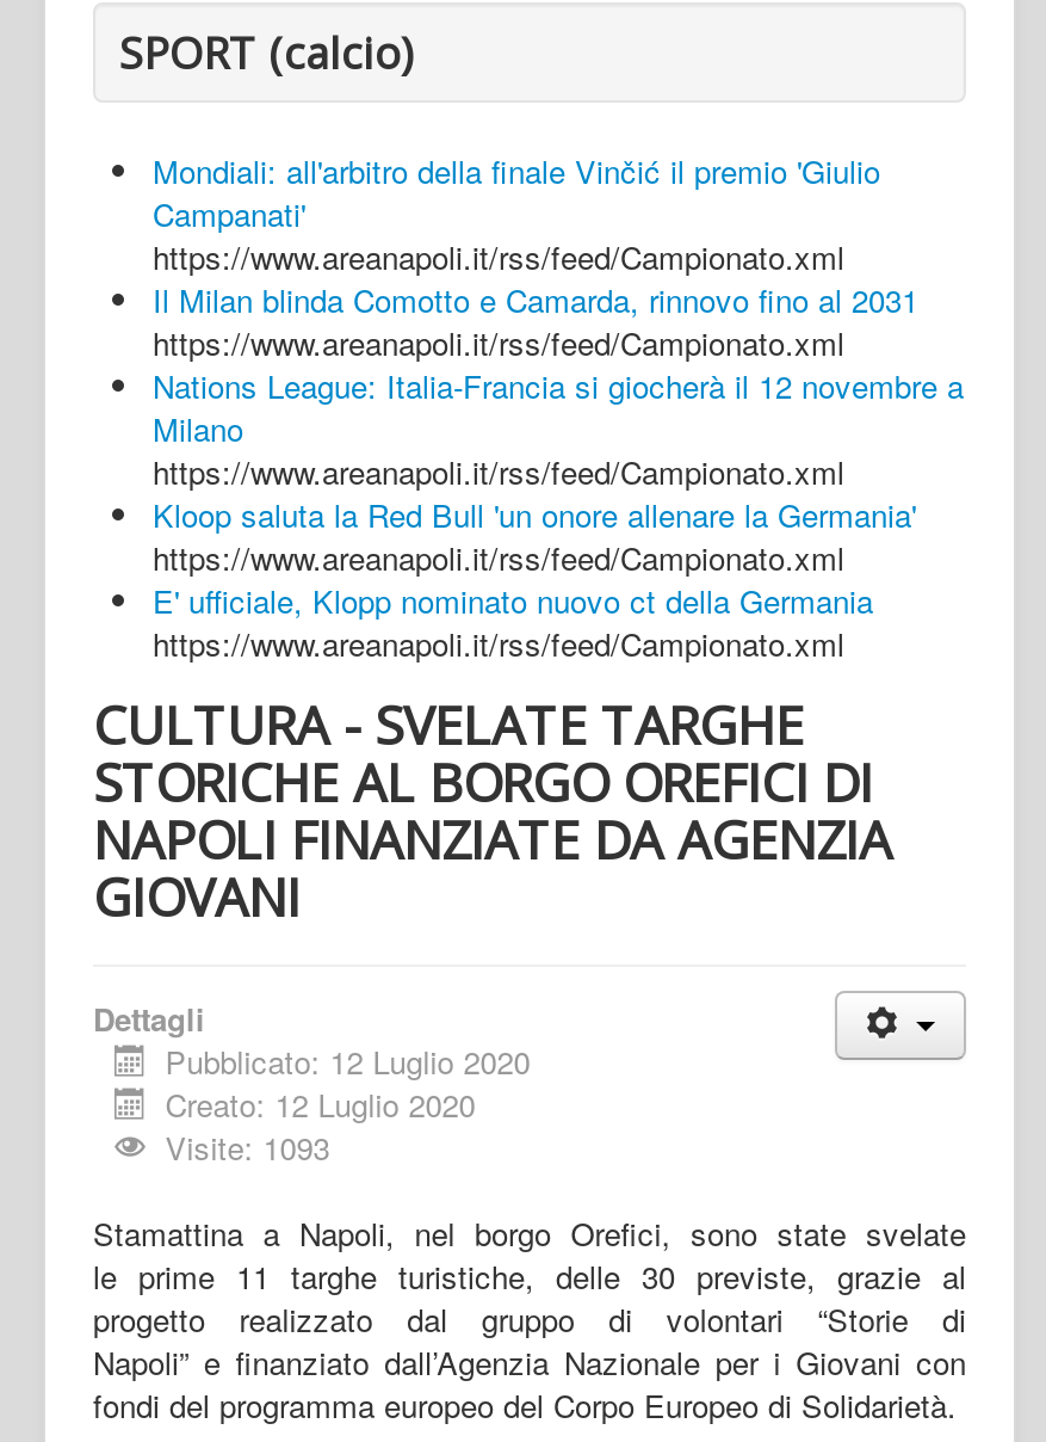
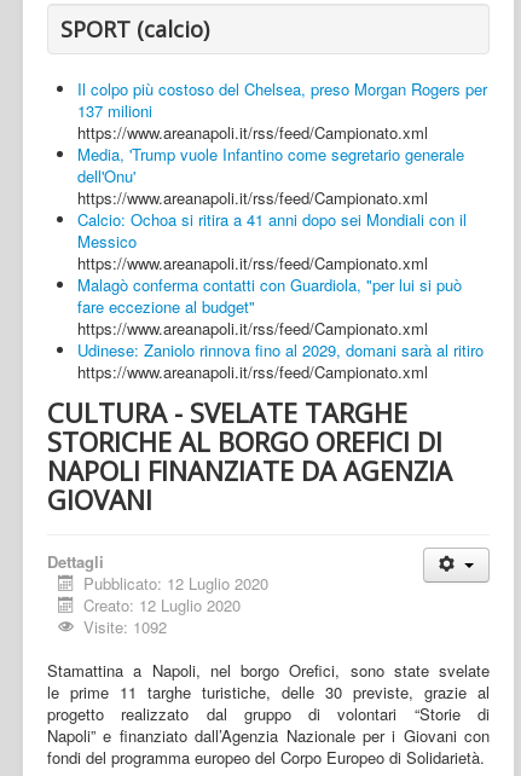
[153,148,880,236] Mondiali: all'arbitro della finale Vinčić il premio 'Giulio | Campanati' -> [77,77,487,122] Il colpo più costoso del Chelsea, preso Morgan Rogers per | 137 milioni
[153,277,918,322] Il Milan blinda Comotto e Camarda, rinnovo fino al 2031 -> [77,143,464,187] Media, 'Trump vuole Infantino come segretario generale | dell'Onu'
[153,363,964,451] Nations League: Italia-Francia si giocherà il 12 novembre a | Milano -> [77,208,467,253] Calcio: Ochoa si ritira a 41 anni dopo sei Mondiali con il | Messico
[153,492,916,537] Kloop saluta la Red Bull 'un onore allenare la Germania' -> [77,273,462,318] Malagò conferma contatti con Guardiola, "per lui si può | fare eccezione al budget"
[153,578,873,623] E' ufficiale, Klopp nominato nuovo ct della Germania -> [77,338,484,361] Udinese: Zaniolo rinnova fino al 2029, domani sarà al ritiro
[165,1124,330,1170] Visite: 1093 -> [84,615,167,638] Visite: 1092

